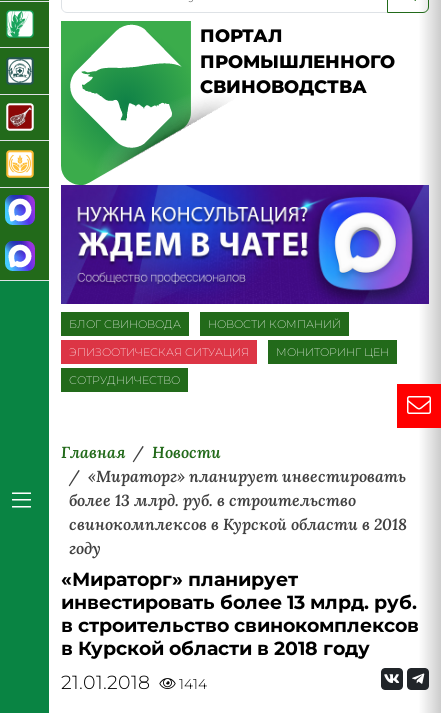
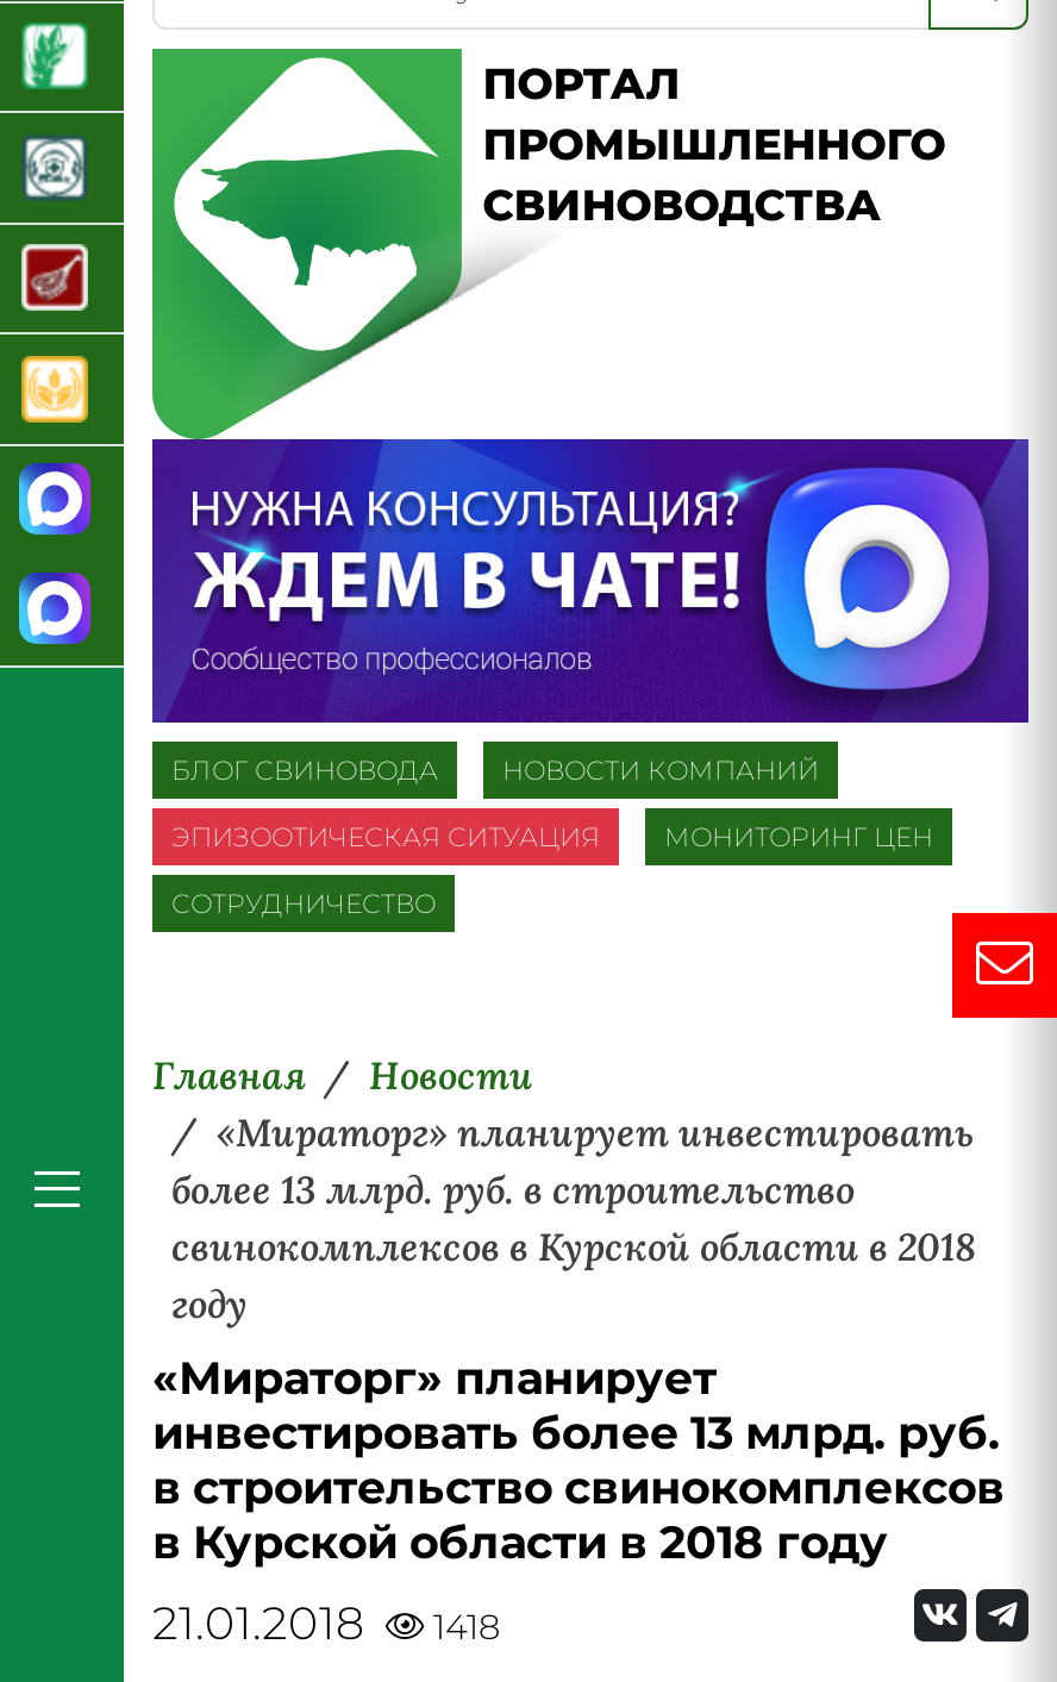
[61,669,207,693] 21.01.2018 1414 -> [152,1593,500,1650] 21.01.2018 1418

